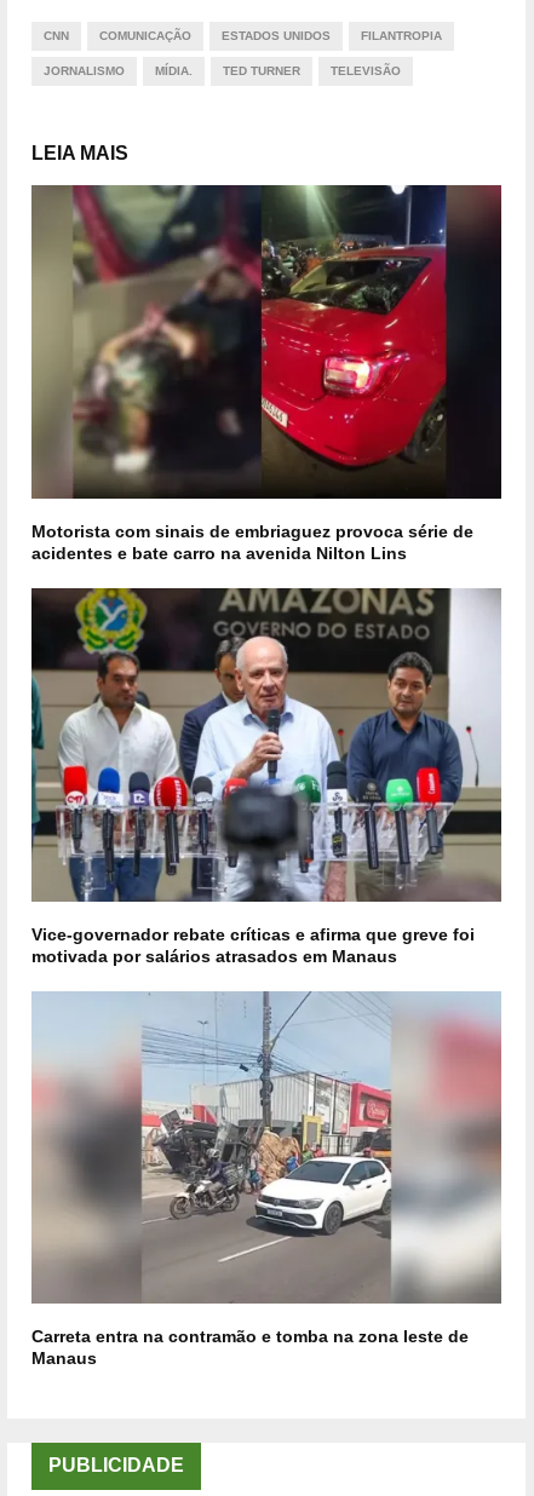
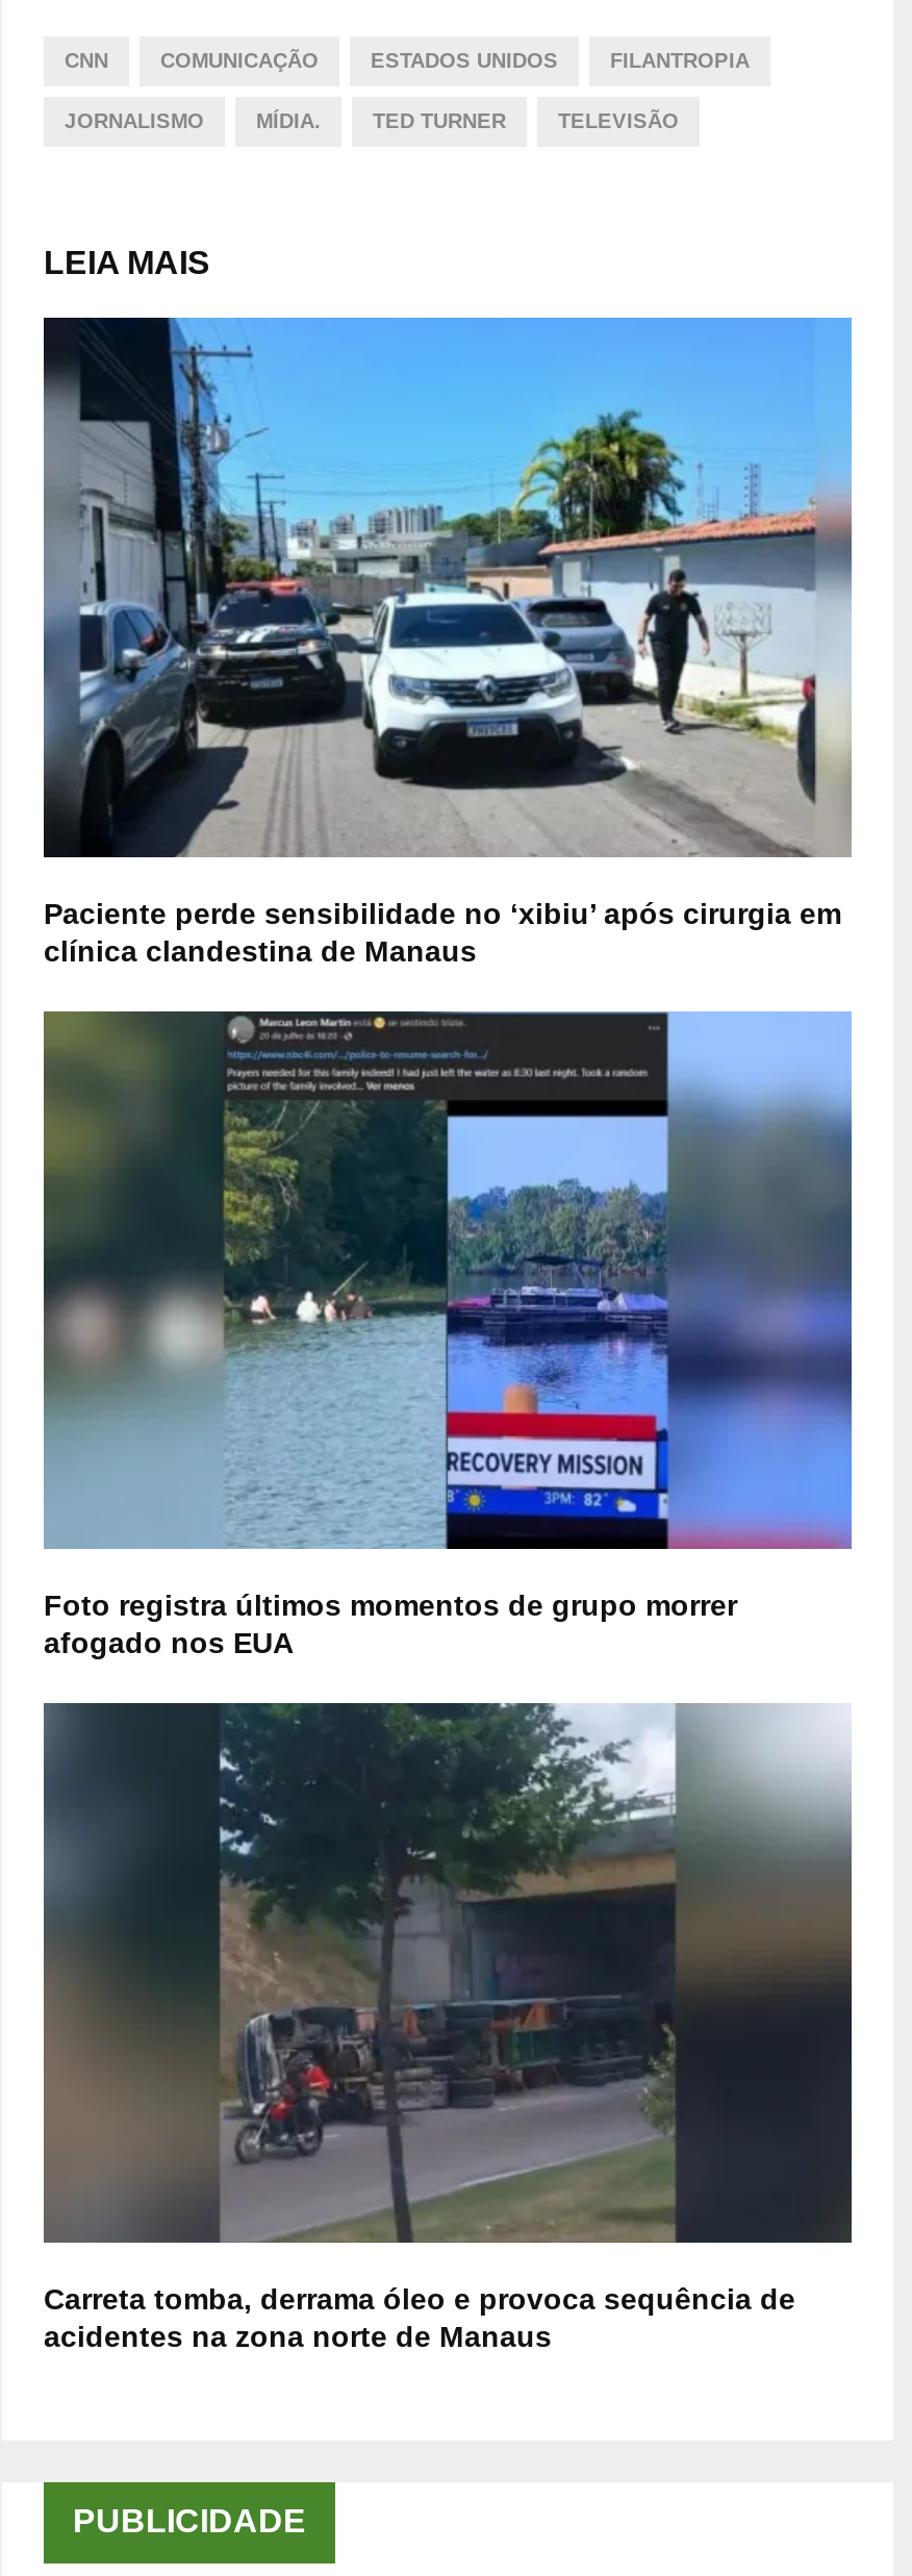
[30,184,503,563] [image] | Motorista com sinais de embriaguez provoca série de | acidentes e bate carro na avenida Nilton Lins -> [42,316,854,967] [image] | Paciente perde sensibilidade no ‘xibiu’ após cirurgia em | clínica clandestina de Manaus
[30,587,503,965] [image] | Vice-governador rebate críticas e afirma que greve foi | motivada por salários atrasados em Manaus -> [44,1009,854,1660] [image] | Foto registra últimos momentos de grupo morrer | afogado nos EUA
[31,990,503,1368] [image] | Carreta entra na contramão e tomba na zona leste de | Manaus -> [42,1701,854,2354] [image] | Carreta tomba, derrama óleo e provoca sequência de | acidentes na zona norte de Manaus

